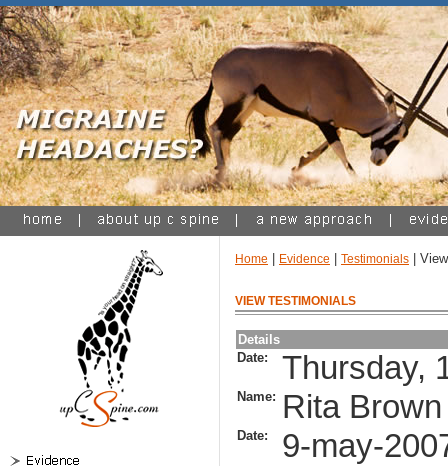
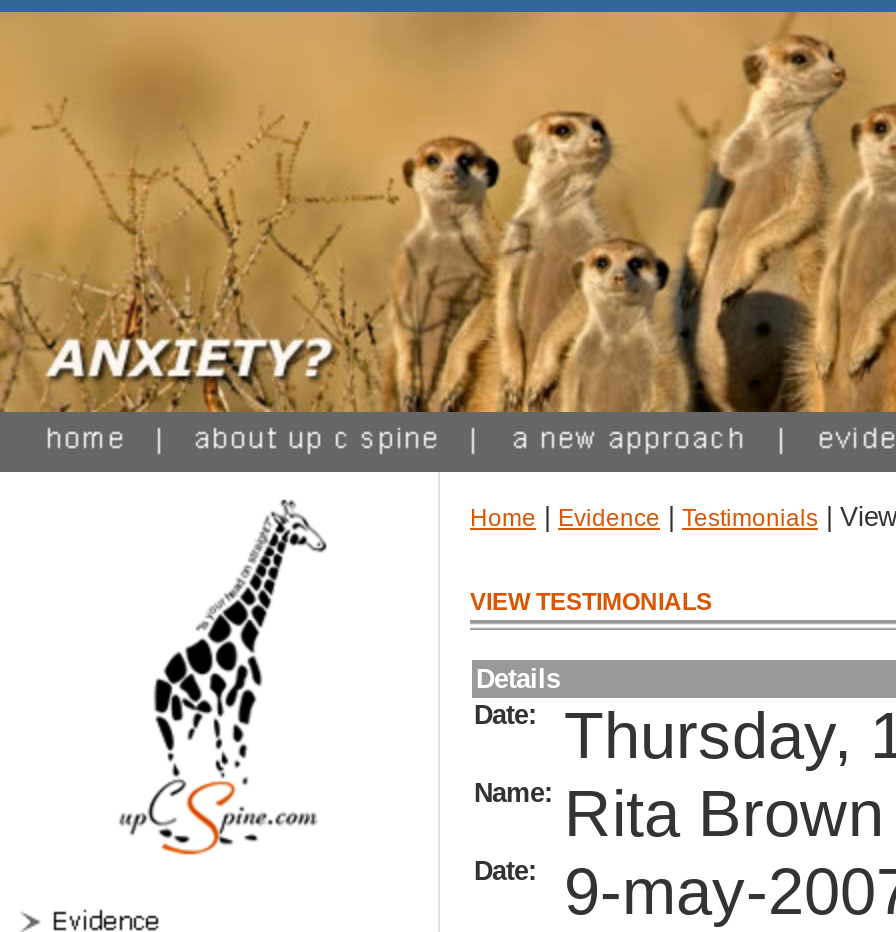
[3,5,445,207] [image] -> [6,10,890,414] [image]

